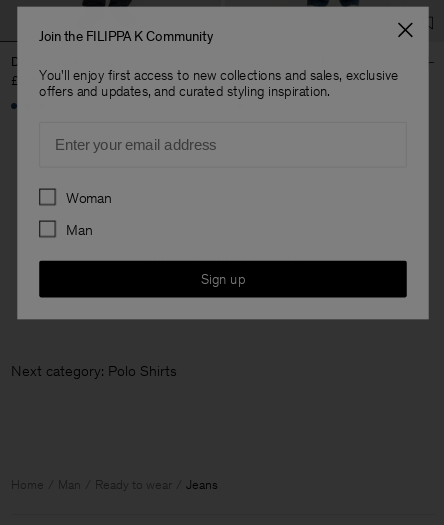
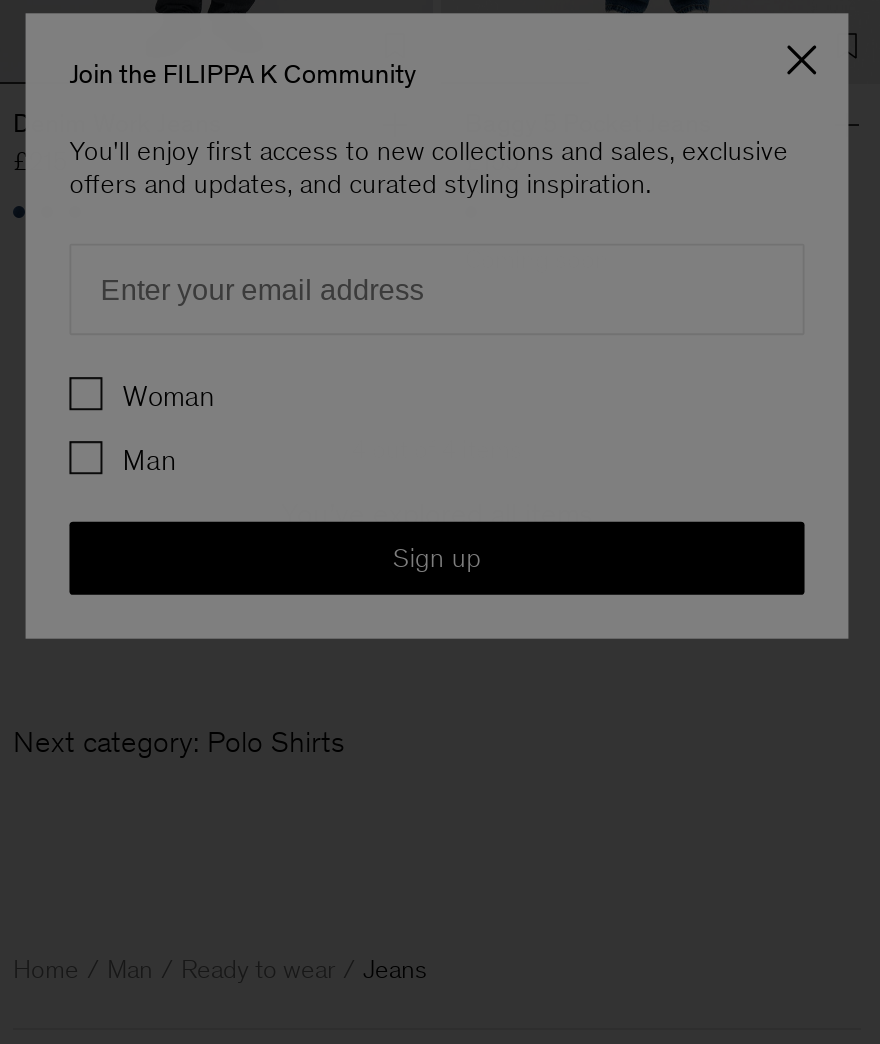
[11,362,177,380] Next category: Polo Shirts -> [13,723,263,759] Next category: Polo

